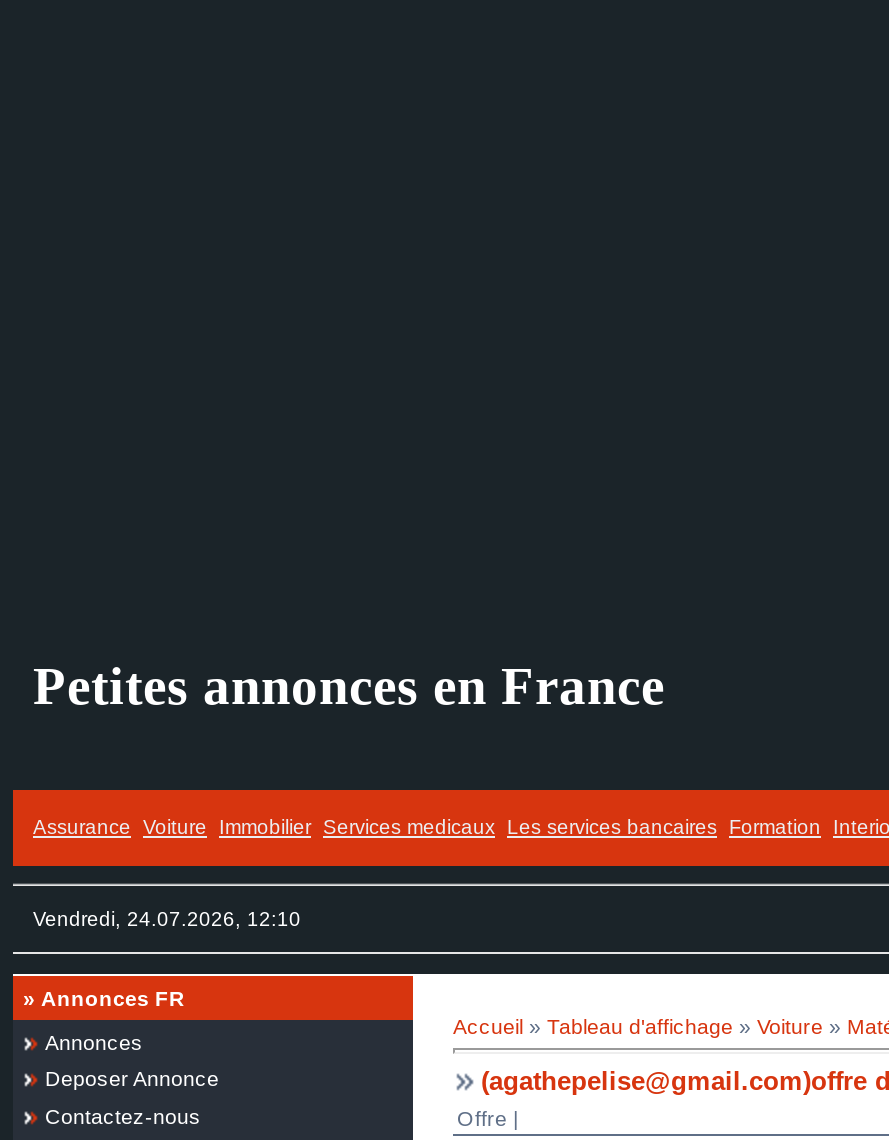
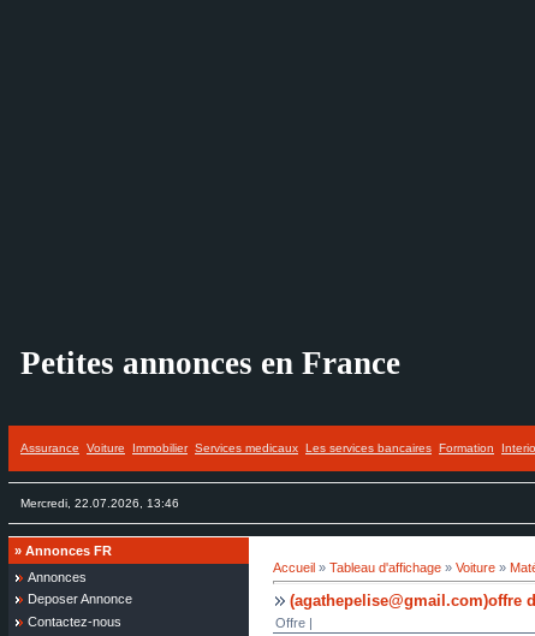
[33,908,301,930] Vendredi, 24.07.2026, 12:10 -> [20,497,179,510] Mercredi, 22.07.2026, 13:46

